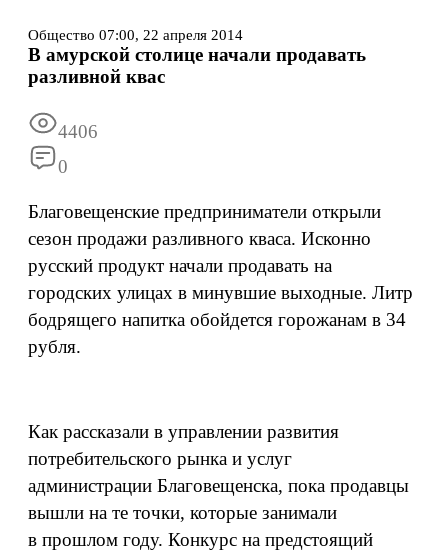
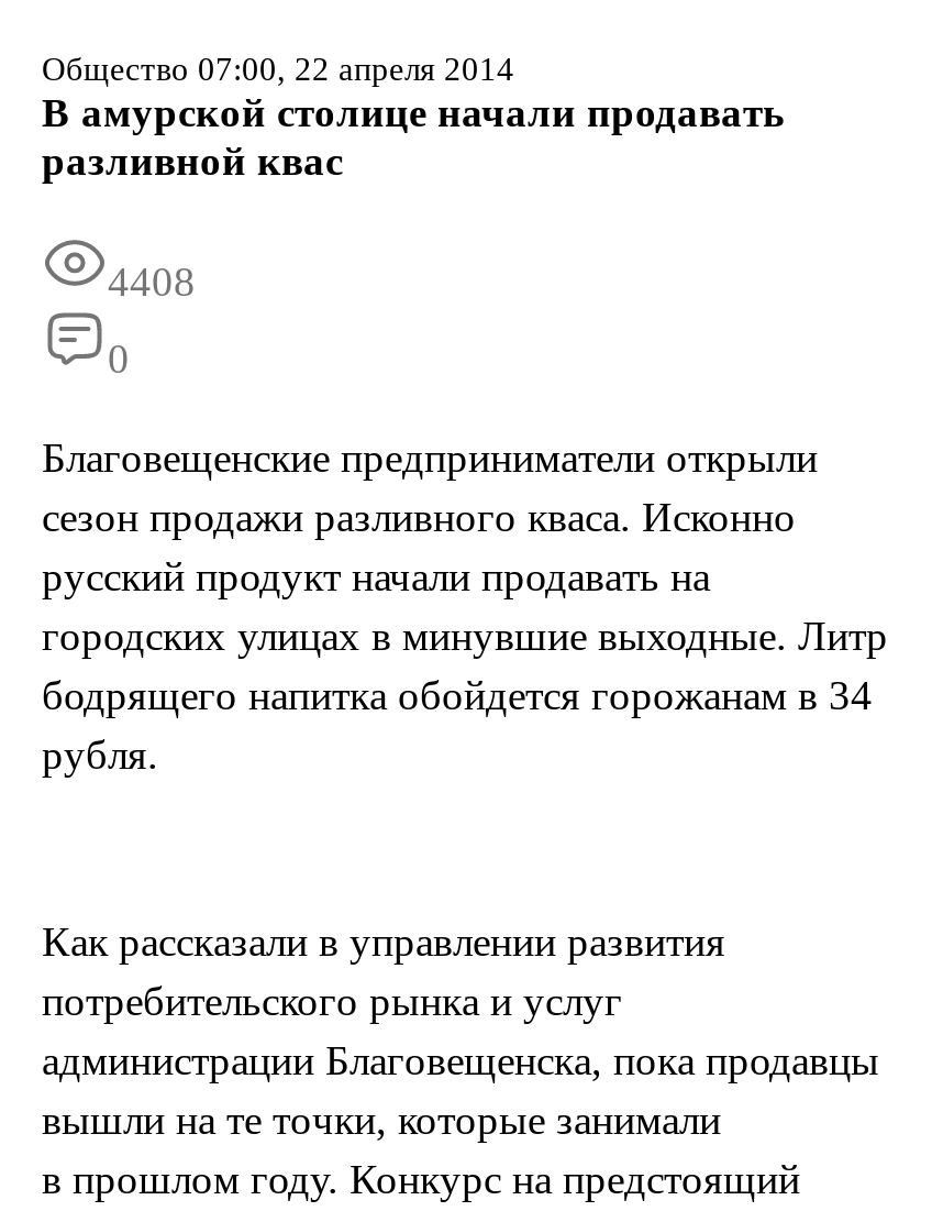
[58,121,98,142] 4406 -> [108,259,196,305] 4408

